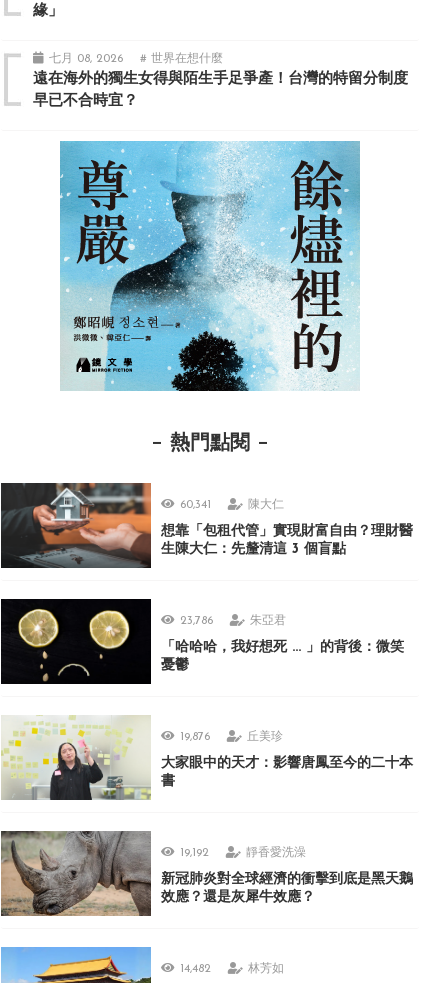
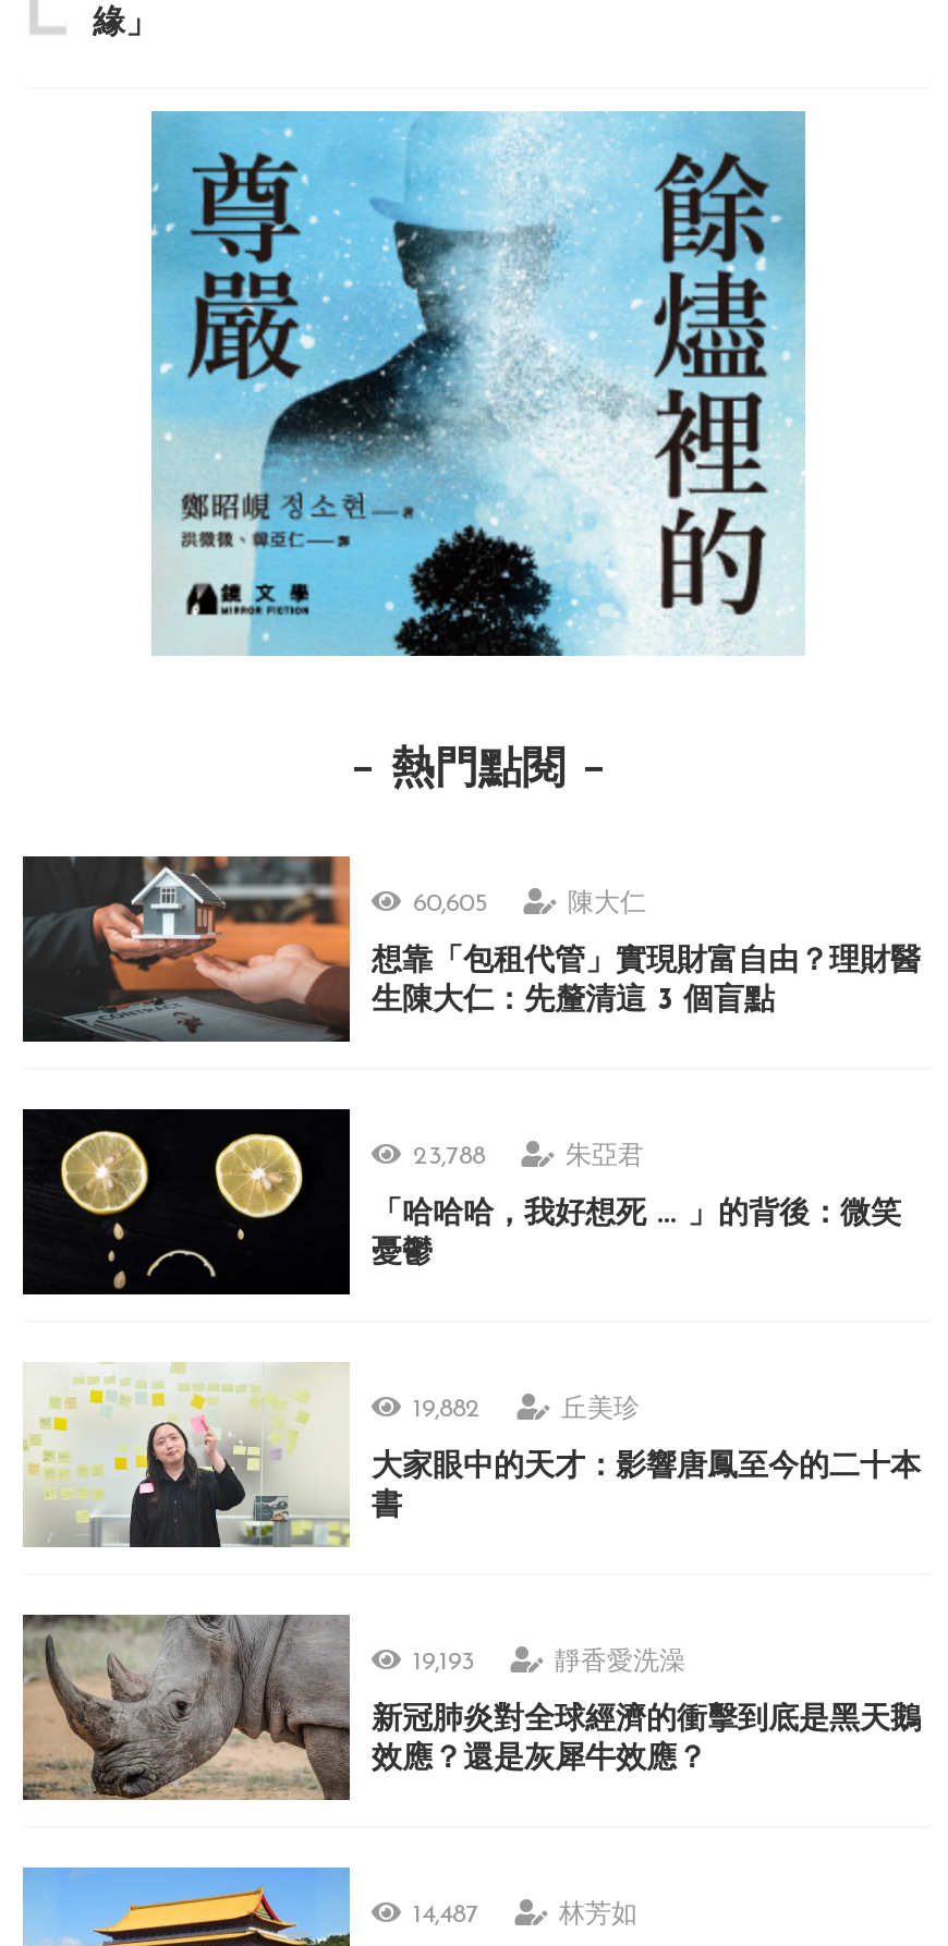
[33,53,408,109] 七月 08, 2026 | # 世界在想什麼 | 遠在海外的獨生女得與陌生手足爭產！台灣的特留分制度 | 早已不合時宜？ -> none
[180,499,211,511] 60,341 -> [413,891,487,917] 60,605
[180,615,213,627] 23,786 -> [413,1144,485,1170] 23,788
[180,731,210,743] 19,876 -> [413,1396,481,1423] 19,882
[180,847,209,859] 19,192 -> [413,1649,474,1675] 19,193
[180,963,211,975] 14,482 -> [413,1902,478,1928] 14,487

